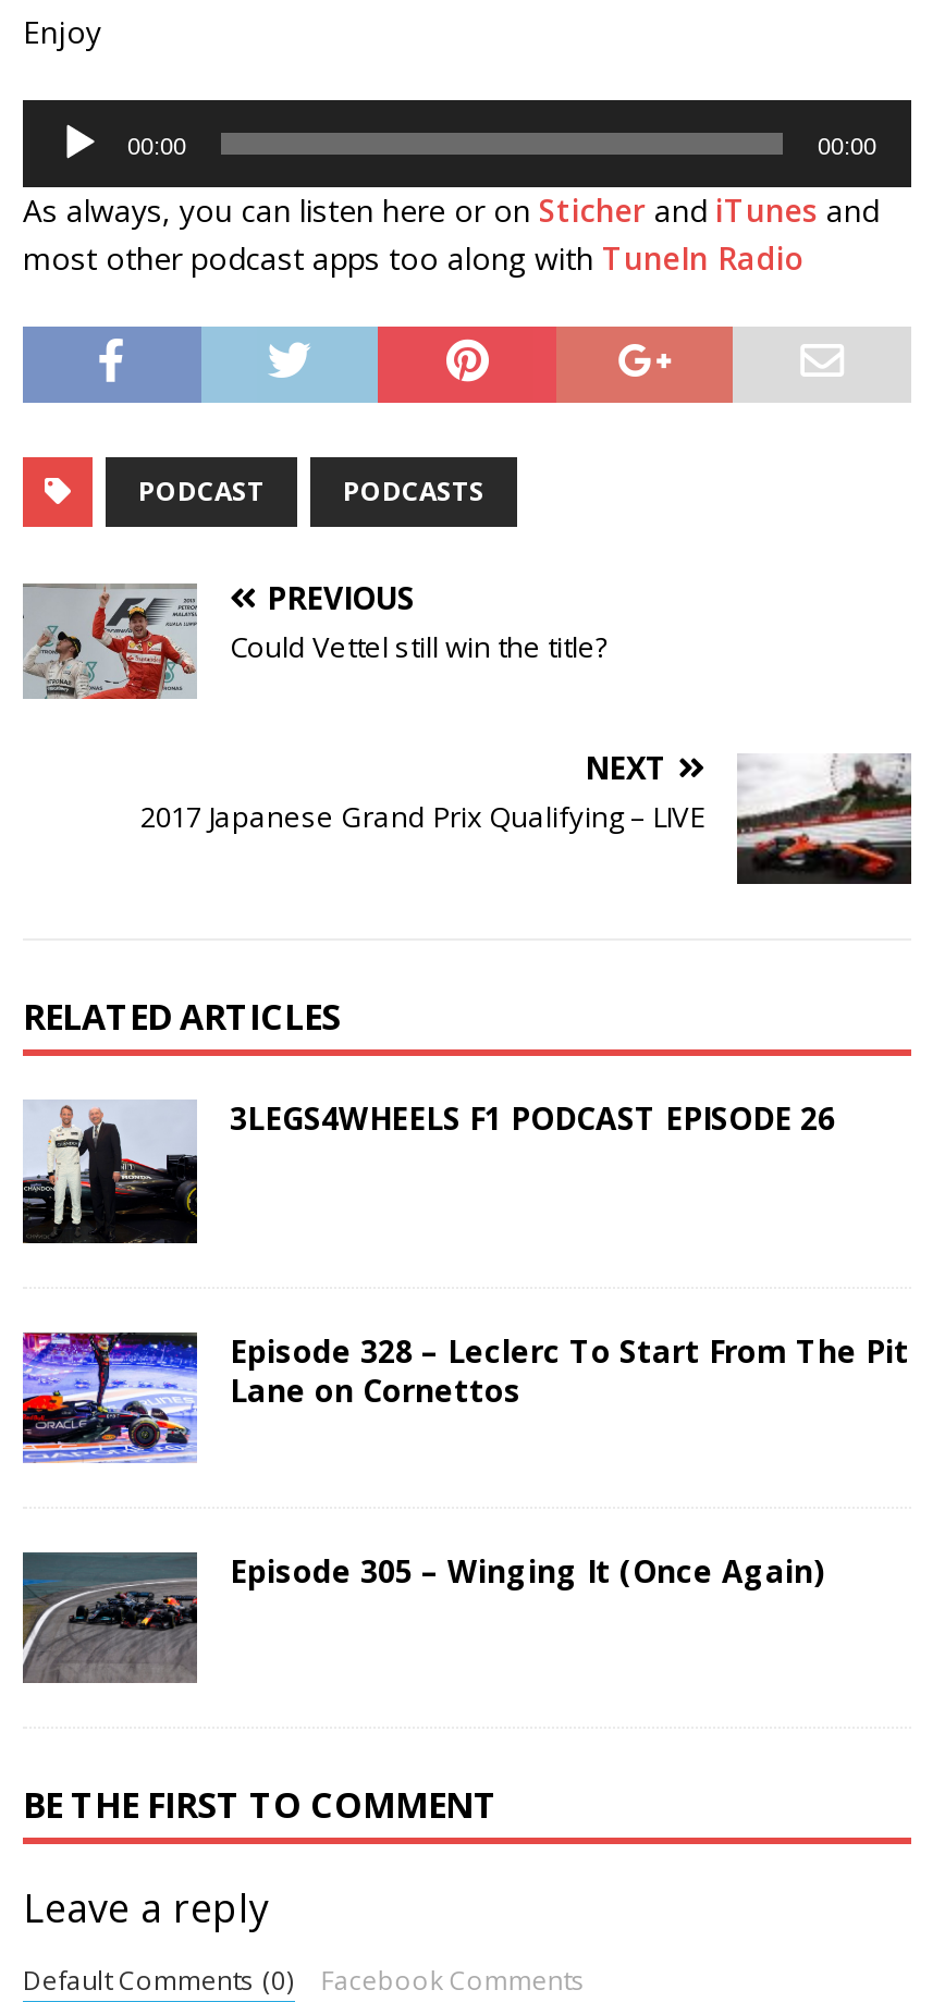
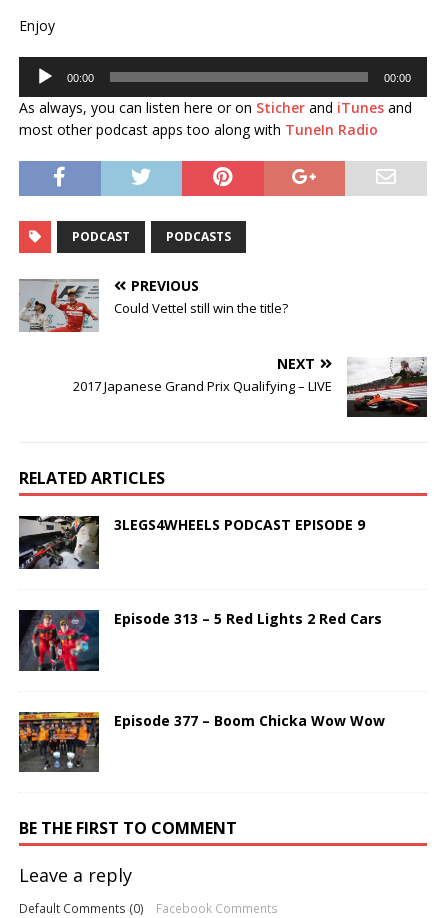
[23,1098,835,1248] [image] | 3LEGS4WHEELS F1 PODCAST EPISODE 26 -> [18,515,365,571] [image] | 3LEGS4WHEELS PODCAST EPISODE 9
[21,1330,909,1465] [image] | Episode 328 – Leclerc To Start From The Pit | Lane on Cornettos -> [18,609,382,672] [image] | Episode 313 – 5 Red Lights 2 Red Cars
[23,1550,824,1685] [image] | Episode 305 – Winging It (Once Again) -> [18,710,385,771] [image] | Episode 377 – Boom Chicka Wow Wow

